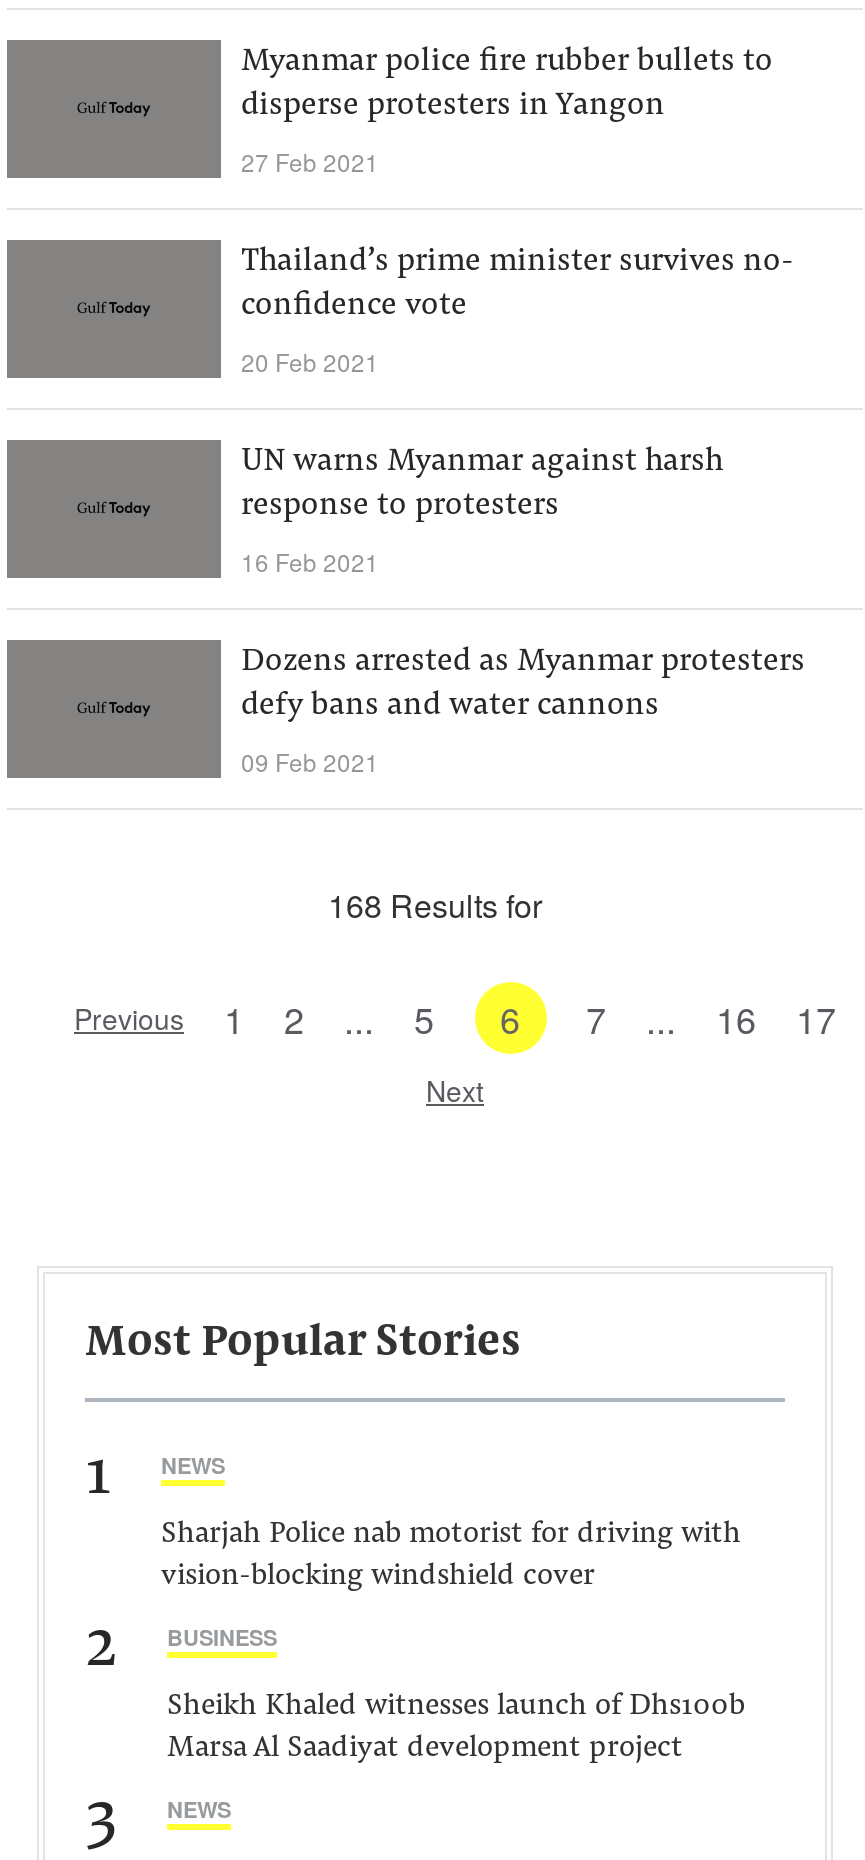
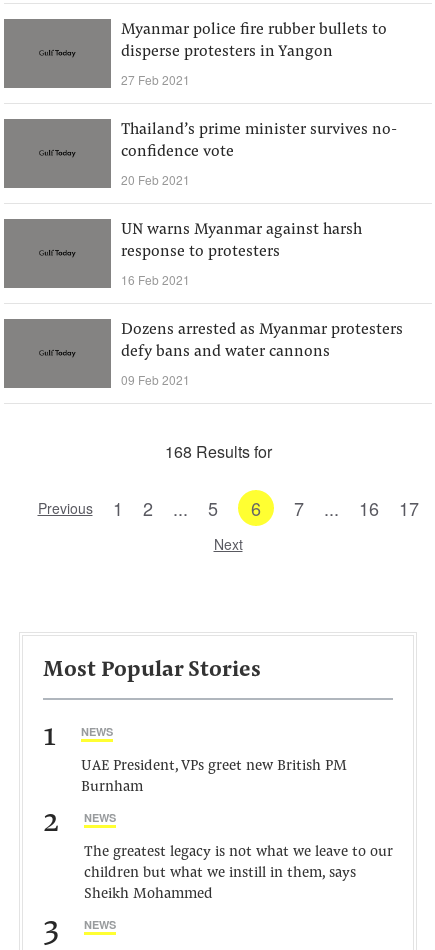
[161,1520,741,1592] Sharjah Police nab motorist for driving with | vision-blocking windshield cover -> [81,759,347,795] UAE President, VPs greet new British PM | Burnham
[167,1622,277,1652] BUSINESS -> [84,810,116,825] NEWS
[167,1692,745,1764] Sheikh Khaled witnesses launch of Dhs100b | Marsa Al Saadiyat development project -> [84,845,393,902] The greatest legacy is not what we leave to our | children but what we instill in them, says | Sheikh Mohammed

